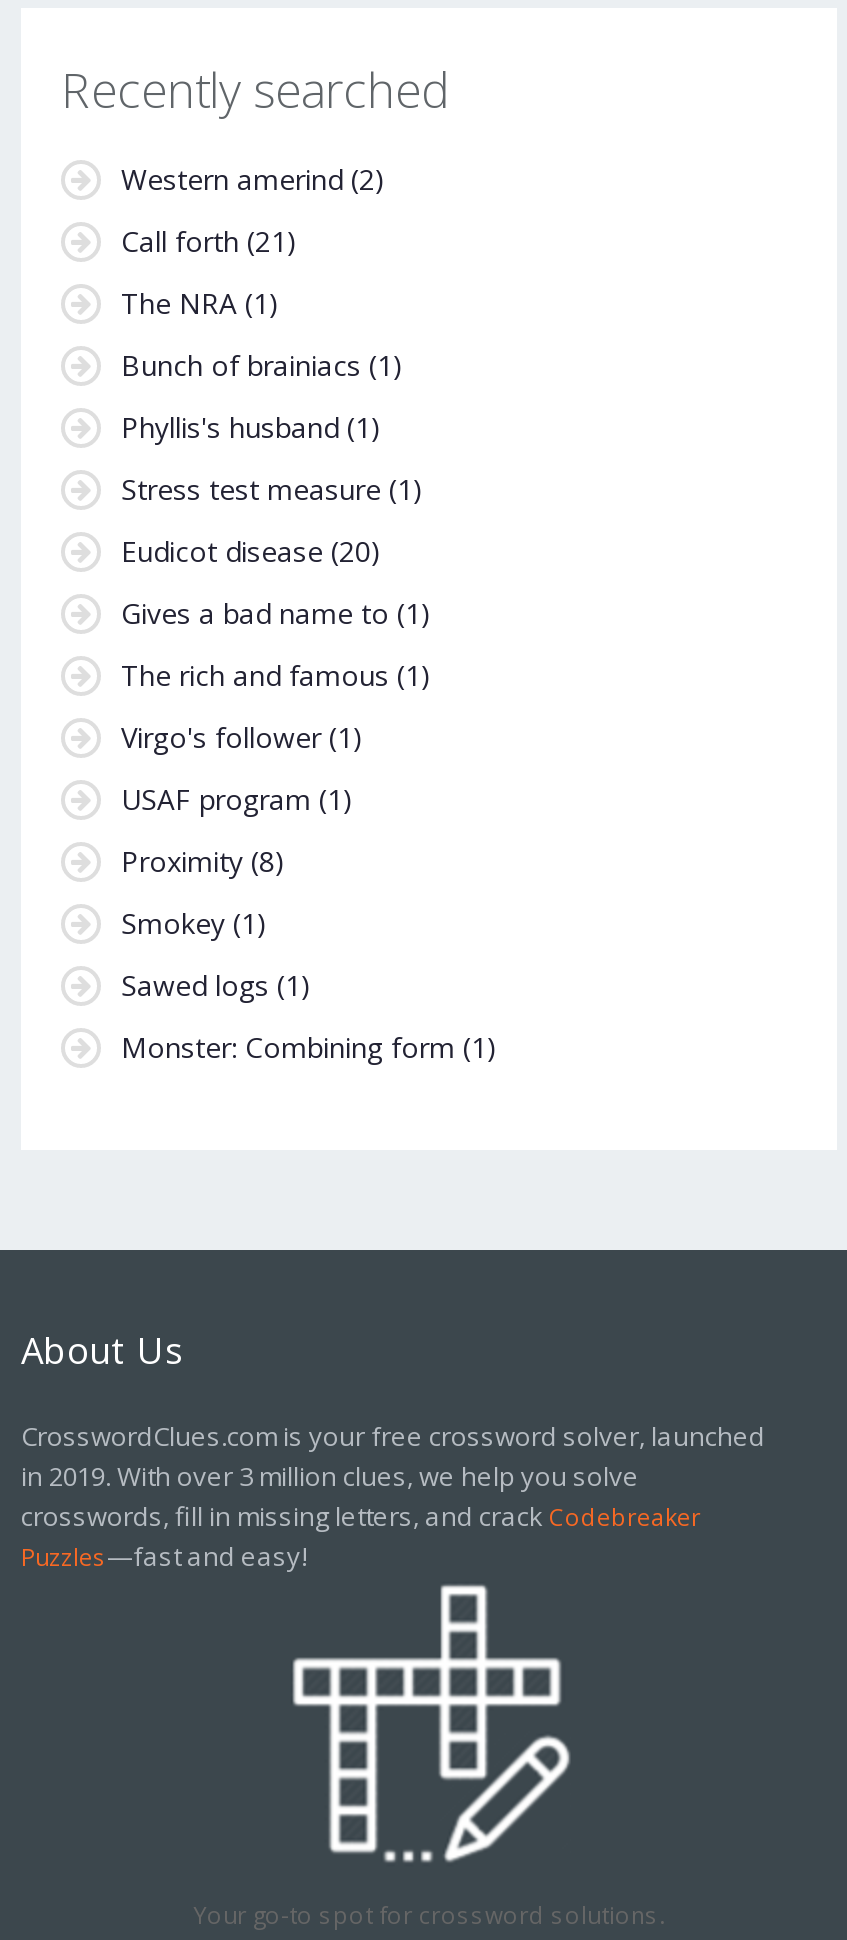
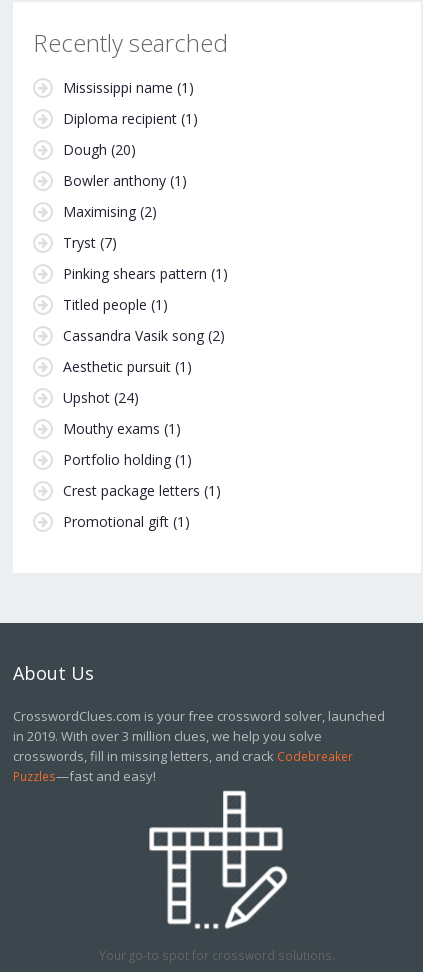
[121,160,385,198] Western amerind (2) -> [63,78,194,97] Mississippi name (1)
[121,222,297,260] Call forth (21) -> [63,109,198,128] Diploma recipient (1)
[121,284,279,322] The NRA (1) -> [63,140,136,159] Dough (20)
[121,346,403,384] Bunch of brainiacs (1) -> [63,171,187,190] Bowler anthony (1)
[121,408,381,446] Phyllis's husband (1) -> [63,202,157,221] Maximising (2)
[121,470,423,508] Stress test measure (1) -> [63,233,117,252] Tryst (7)
[121,532,381,570] Eudicot disease (20) -> [63,264,228,283] Pinking shears pattern (1)
[121,594,431,632] Gives a bad name to (1) -> [63,295,168,314] Titled people (1)
[121,656,431,694] The rich and famous (1) -> [63,326,225,345] Cassandra Vasik song (2)
[121,718,363,756] Virgo's follower (1) -> [63,357,192,376] Aesthetic pursuit (1)
[121,780,353,818] USAF program (1) -> [63,388,139,407] Upshot (24)
[121,842,285,880] Proximity (8) -> [63,419,181,438] Mouthy exams (1)
[121,904,267,942] Smokey (1) -> [63,450,192,469] Portfolio holding (1)
[121,966,311,1004] Sawed logs (1) -> [63,481,221,500] Crest package letters (1)
[121,1028,497,1066] Monster: Combining form (1) -> [63,512,190,531] Promotional gift (1)

